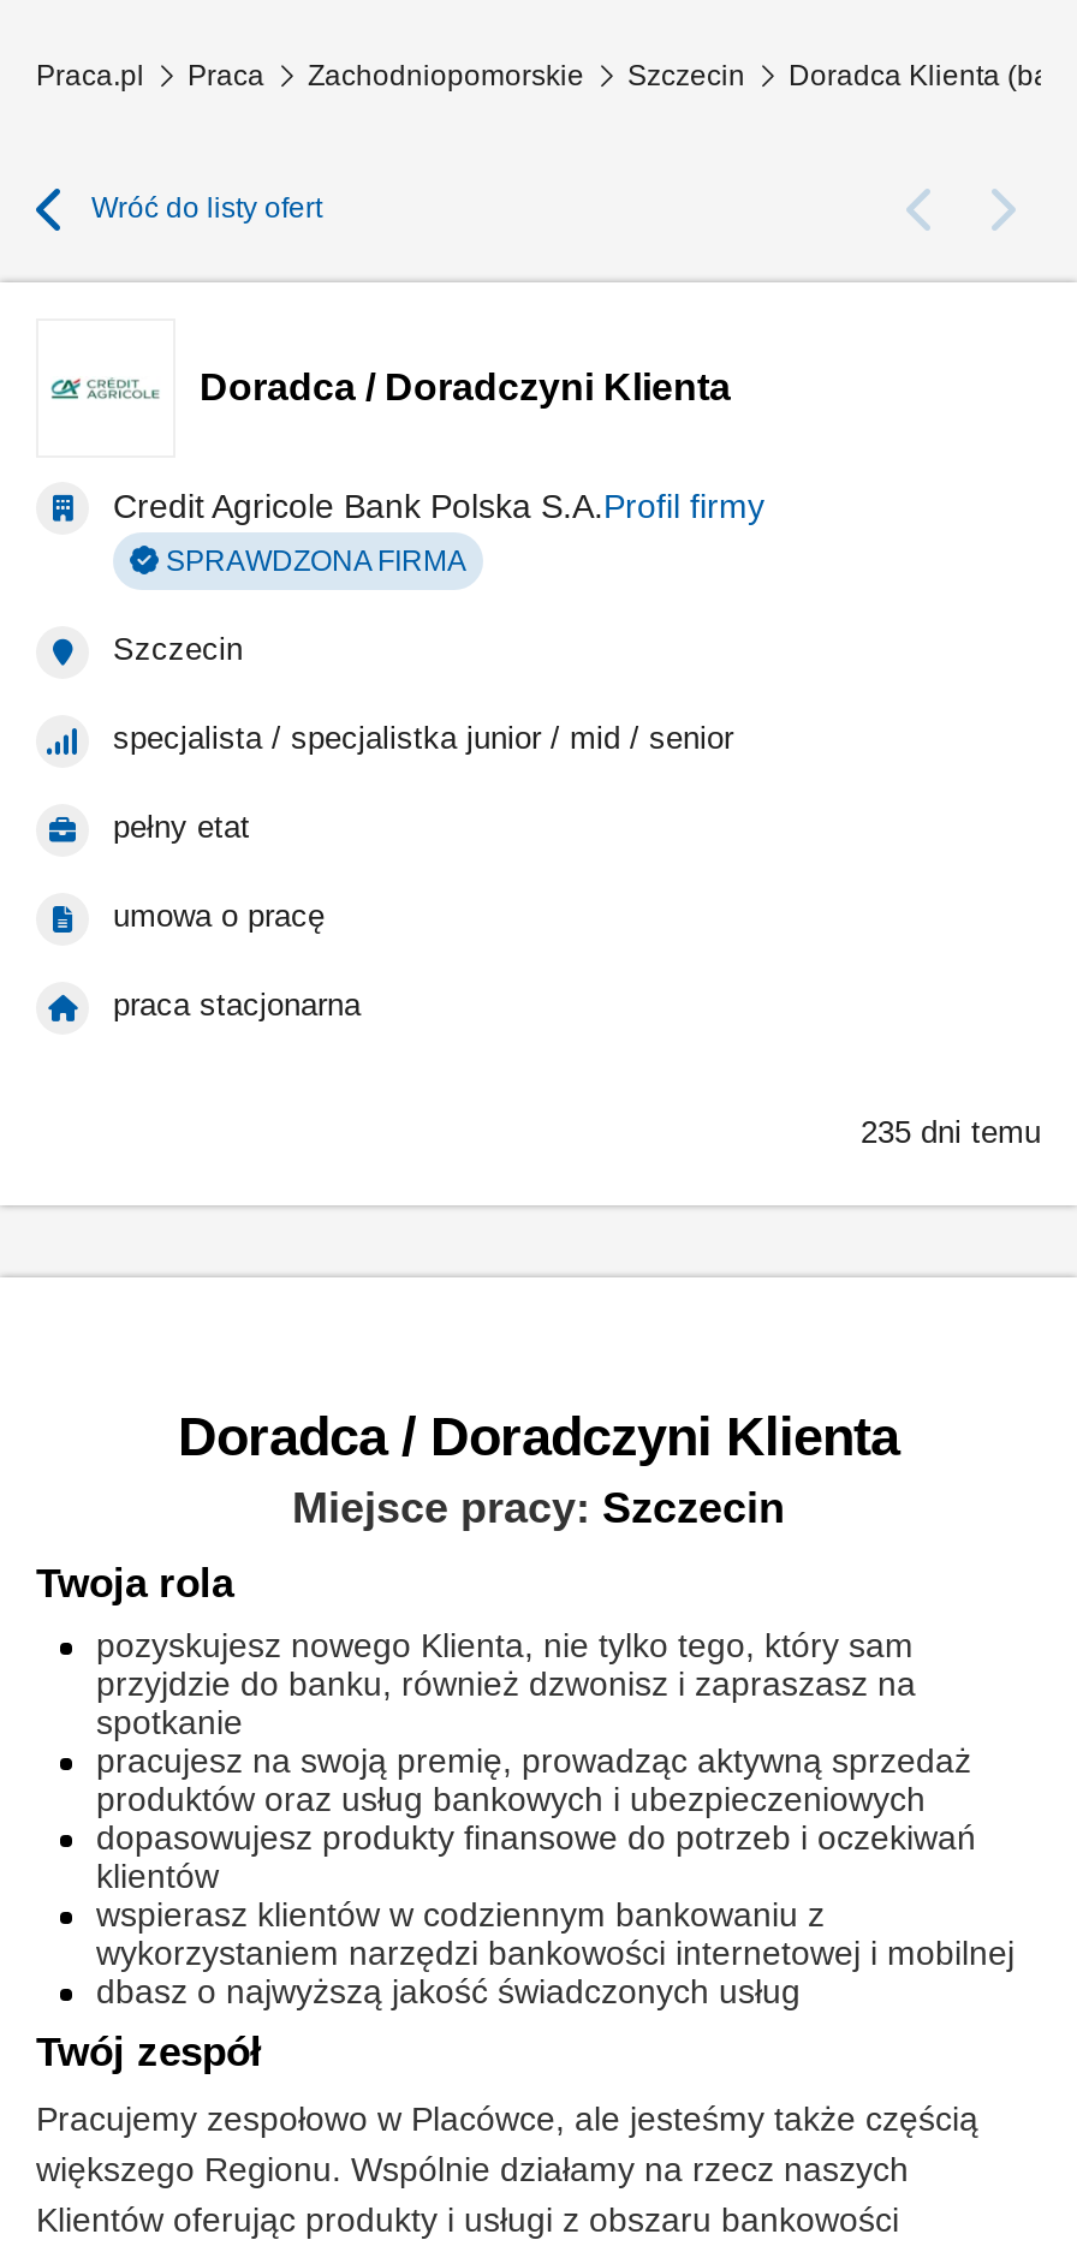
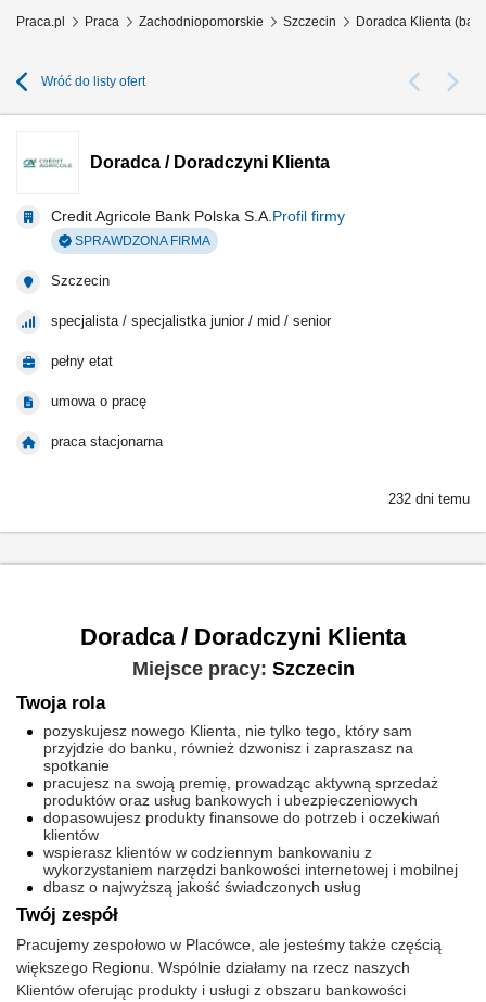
[861,1114,1041,1150] 235 dni temu -> [388,491,470,507] 232 dni temu

